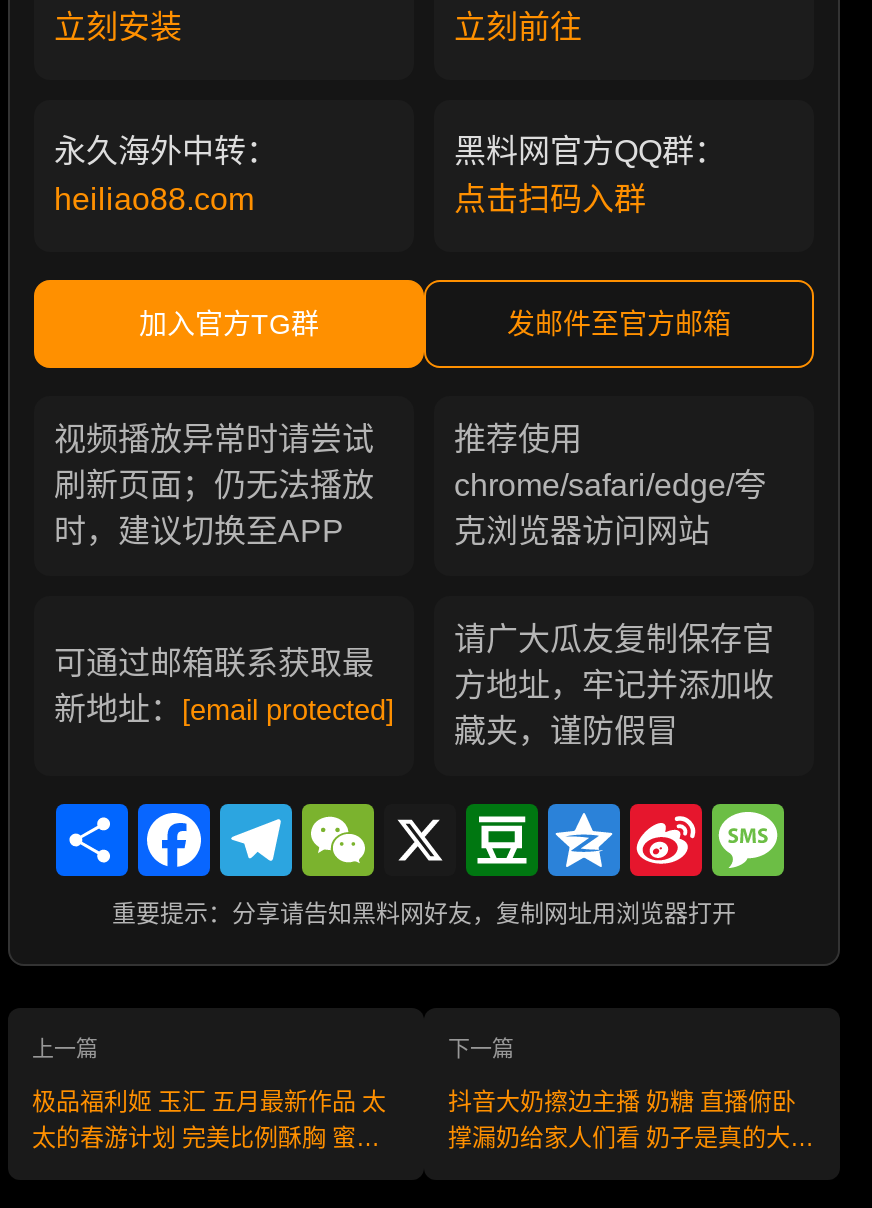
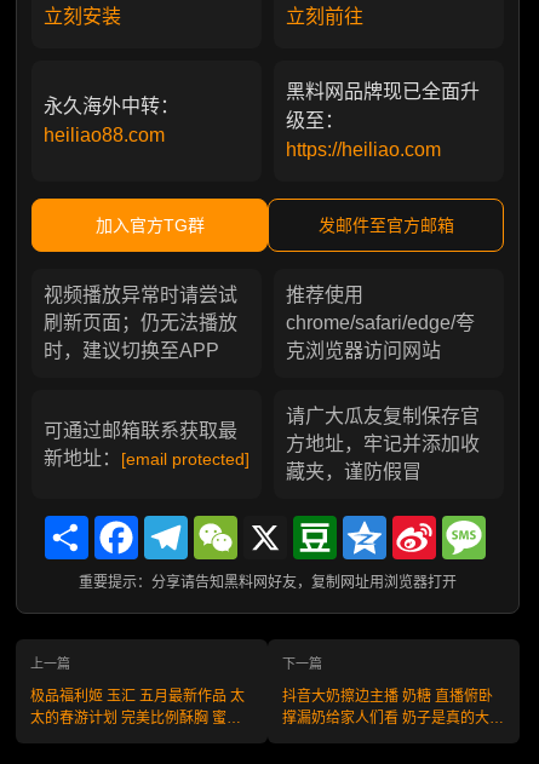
[454,134,726,216] 黑料网官方QQ群： | 点击扫码入群 -> [286,81,480,160] 黑料网品牌现已全面升 | 级至： | https://heiliao.com

